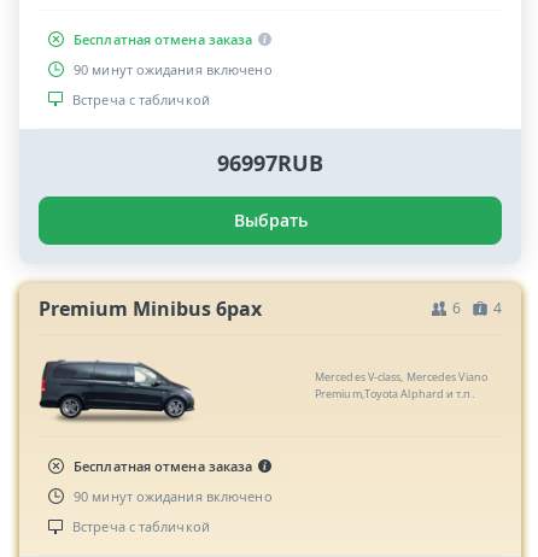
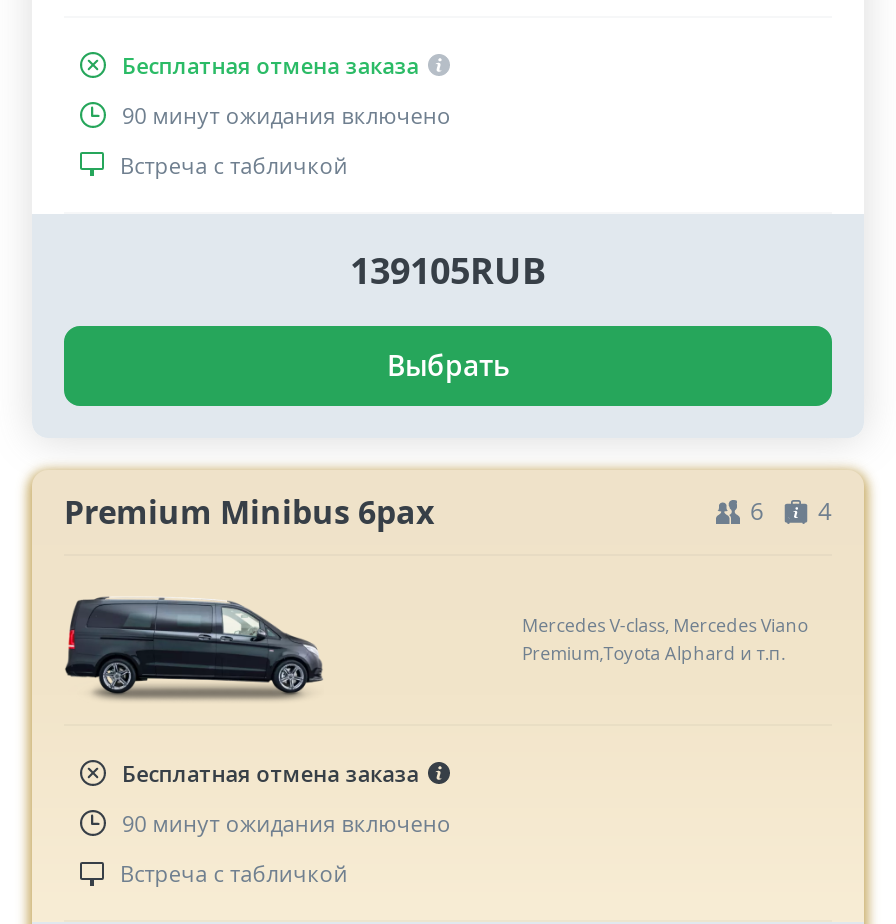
[217,148,323,177] 96997RUB -> [350,245,546,293] 139105RUB

